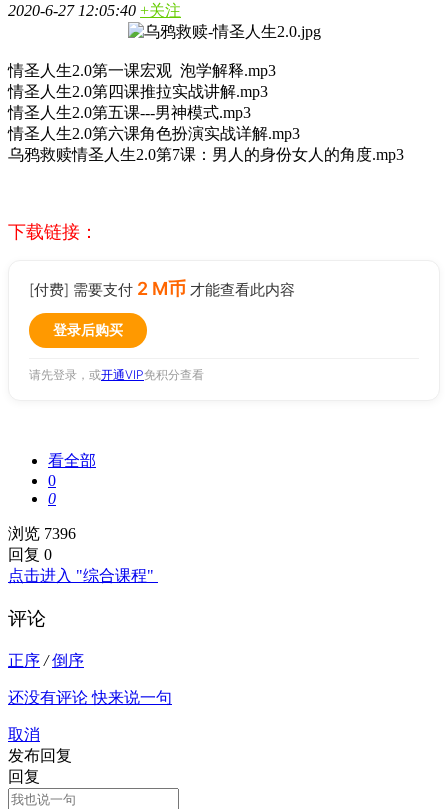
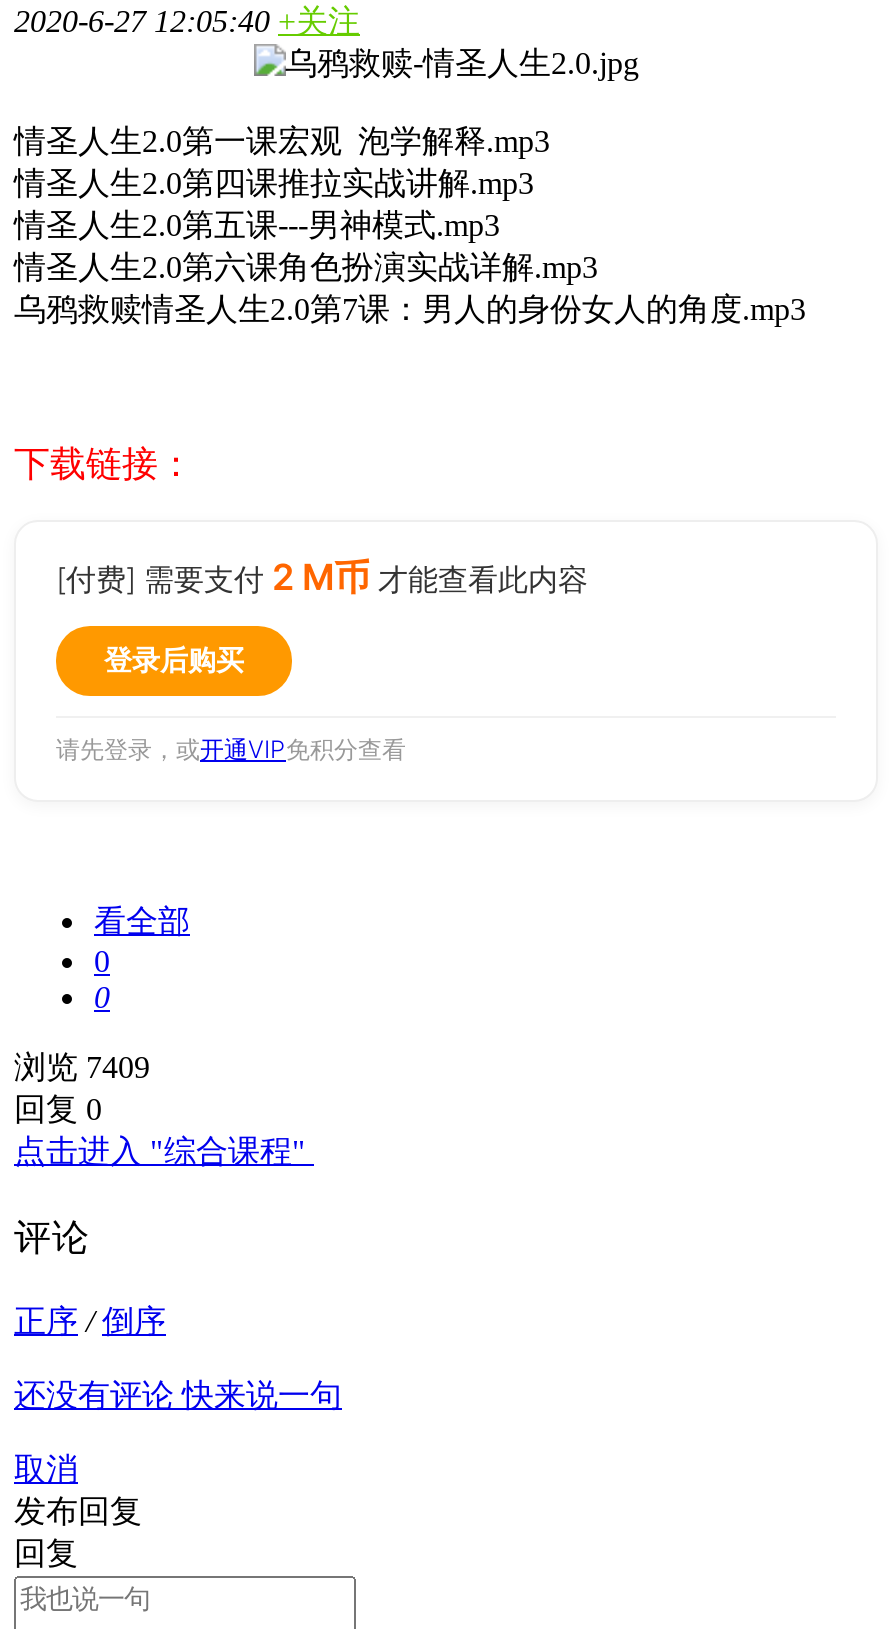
[8,525,76,542] 浏览 7396 -> [14,1050,150,1084] 浏览 7409

